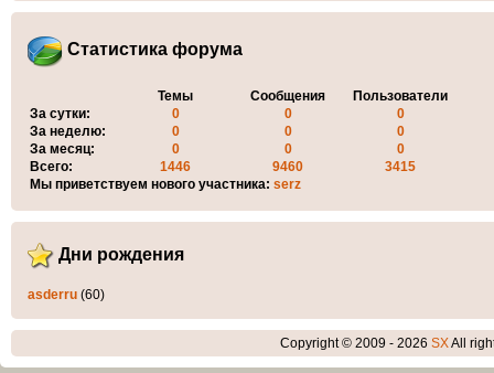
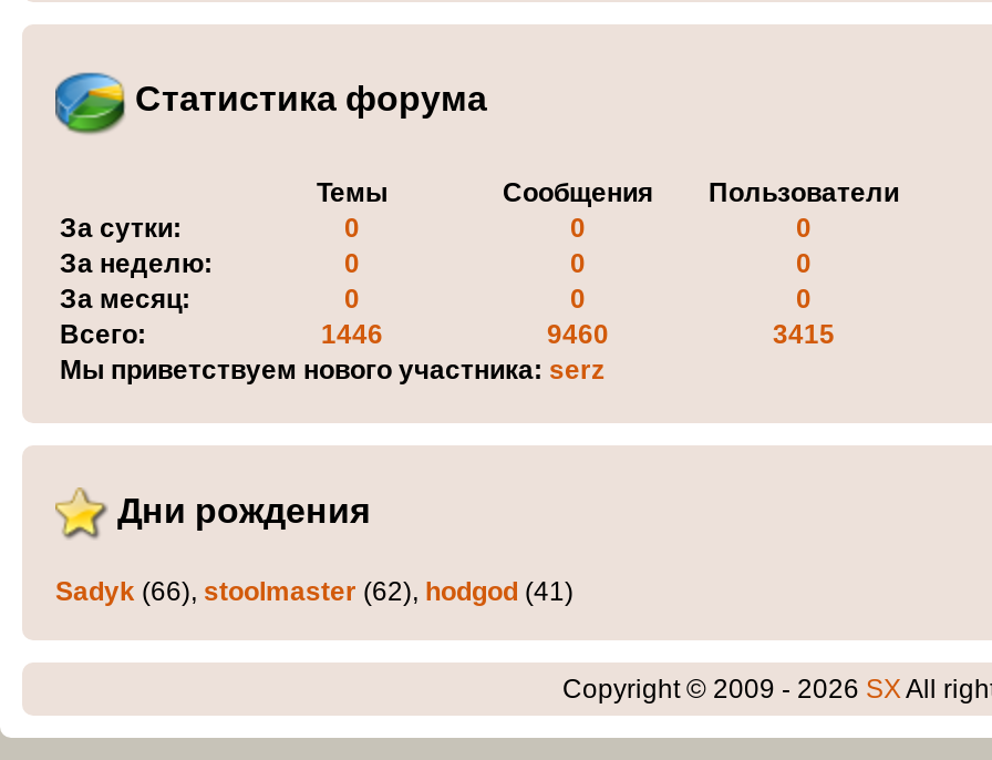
[28,287,105,302] asderru (60) -> [55,575,573,606] Sadyk (66), stoolmaster (62), hodgod (41)

